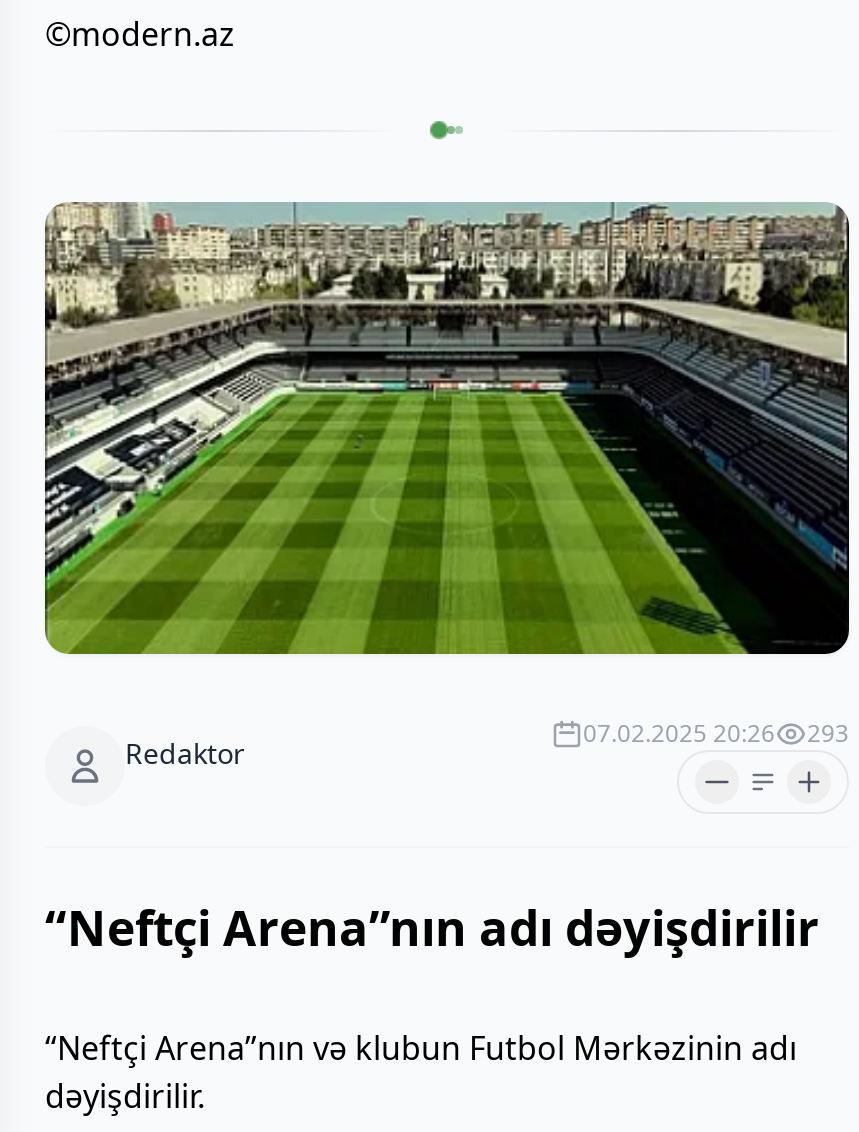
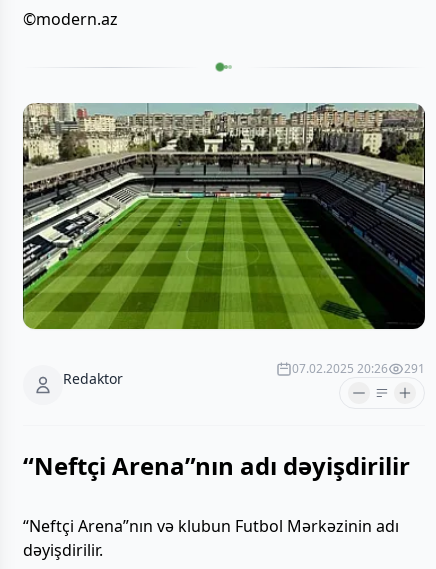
[583,717,849,751] 07.02.2025 20:26 293 -> [292,360,425,377] 07.02.2025 20:26 291

